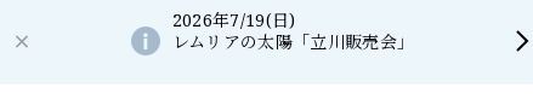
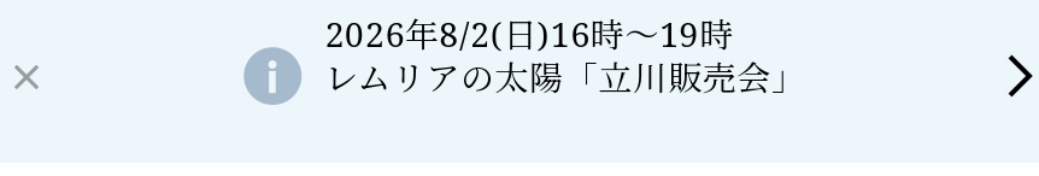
[172,8,296,31] 2026年7/19(日) -> [325,11,734,57] 2026年8/2(日)16時〜19時

